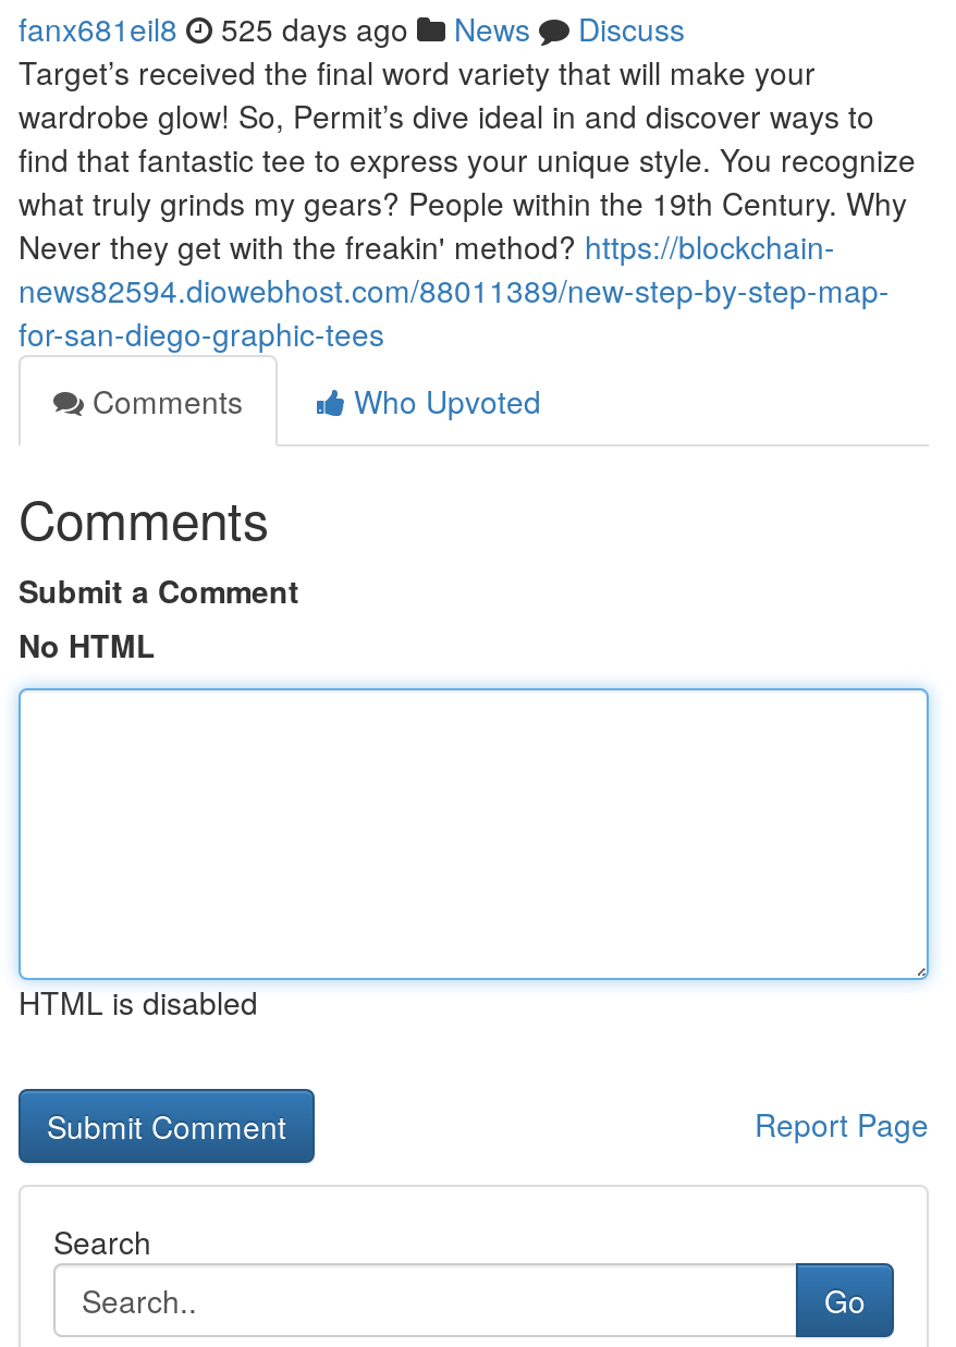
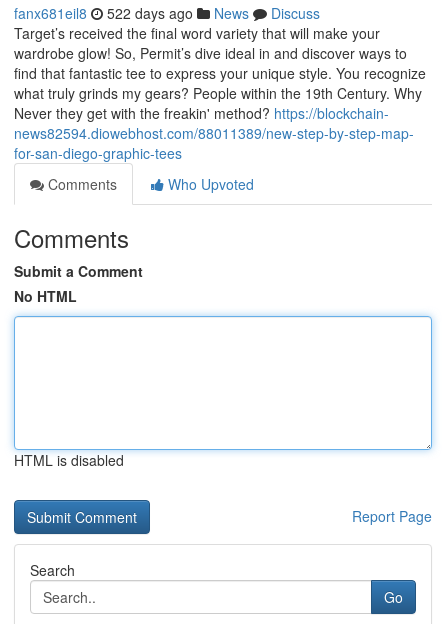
[19,7,685,50] fanx681eil8 525 days ago News Discuss -> [14,3,320,23] fanx681eil8 522 days ago News Discuss

